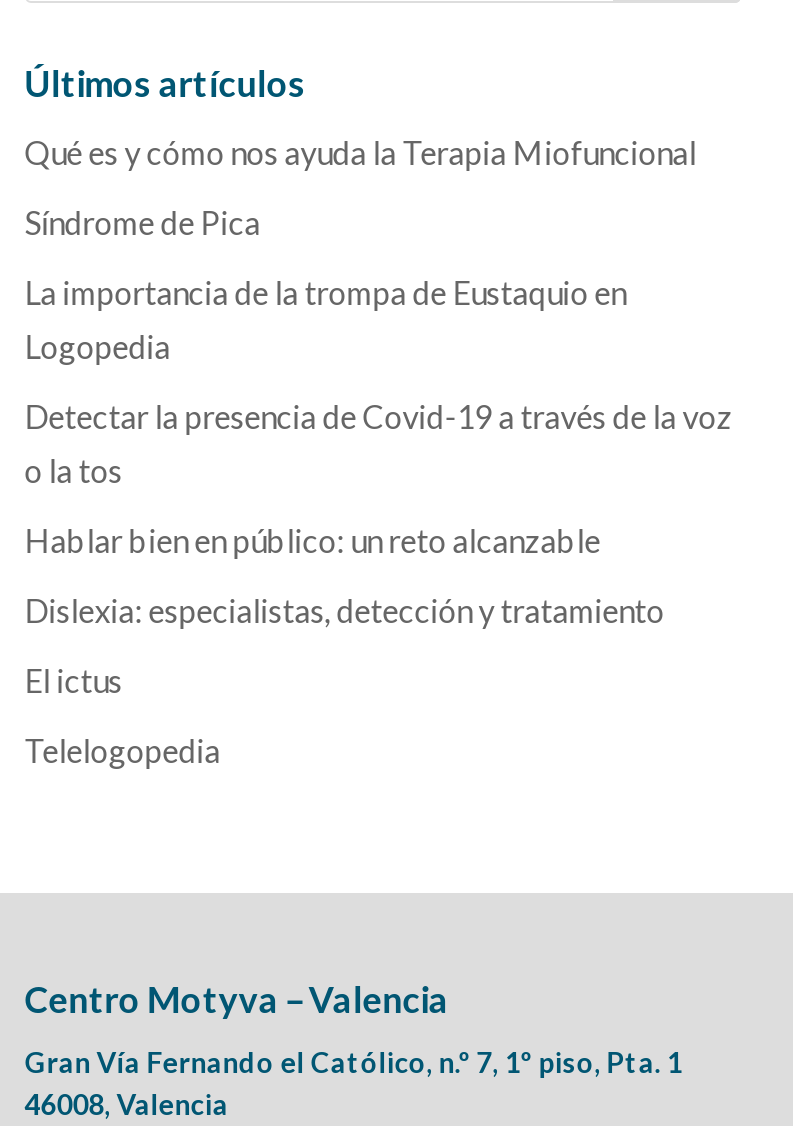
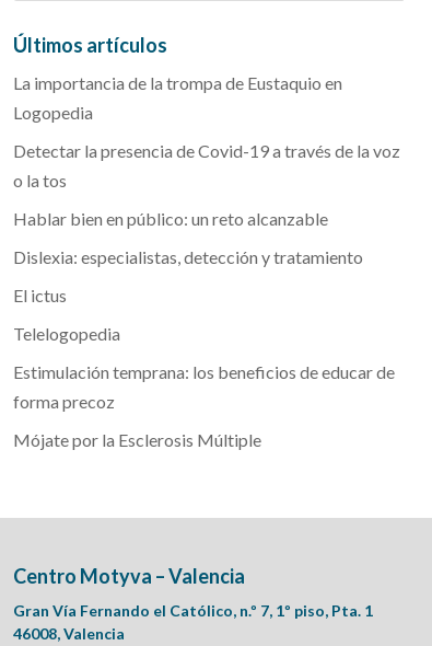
[25,133,697,241] Qué es y cómo nos ayuda la Terapia Miofuncional | Síndrome de Pica -> none
moved [25,273,733,769] -> [13,73,400,344]: La importancia de la trompa de Eustaquio en | Logopedia | Detectar la presencia de Covid-19 a través de la voz | o la tos | Hablar bien en público: un reto alcanzable | Dislexia: especialistas, detección y tratamiento | El ictus | Telelogopedia
none -> [13,362,395,450] Estimulación temprana: los beneficios de educar de | forma precoz | Mójate por la Esclerosis Múltiple

